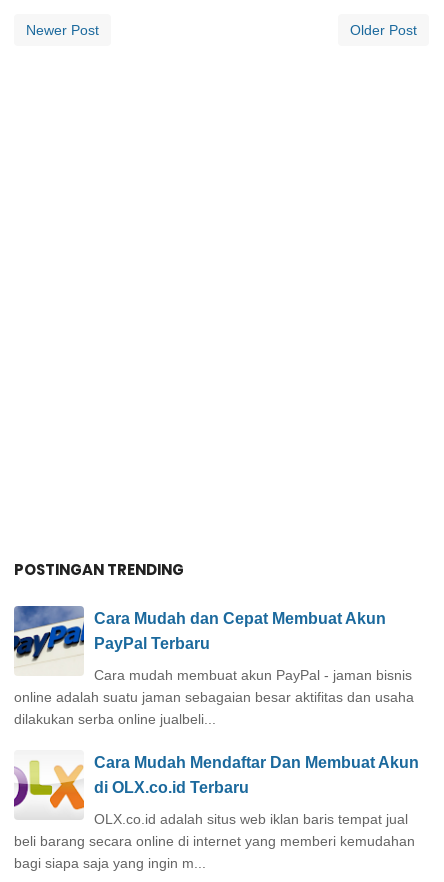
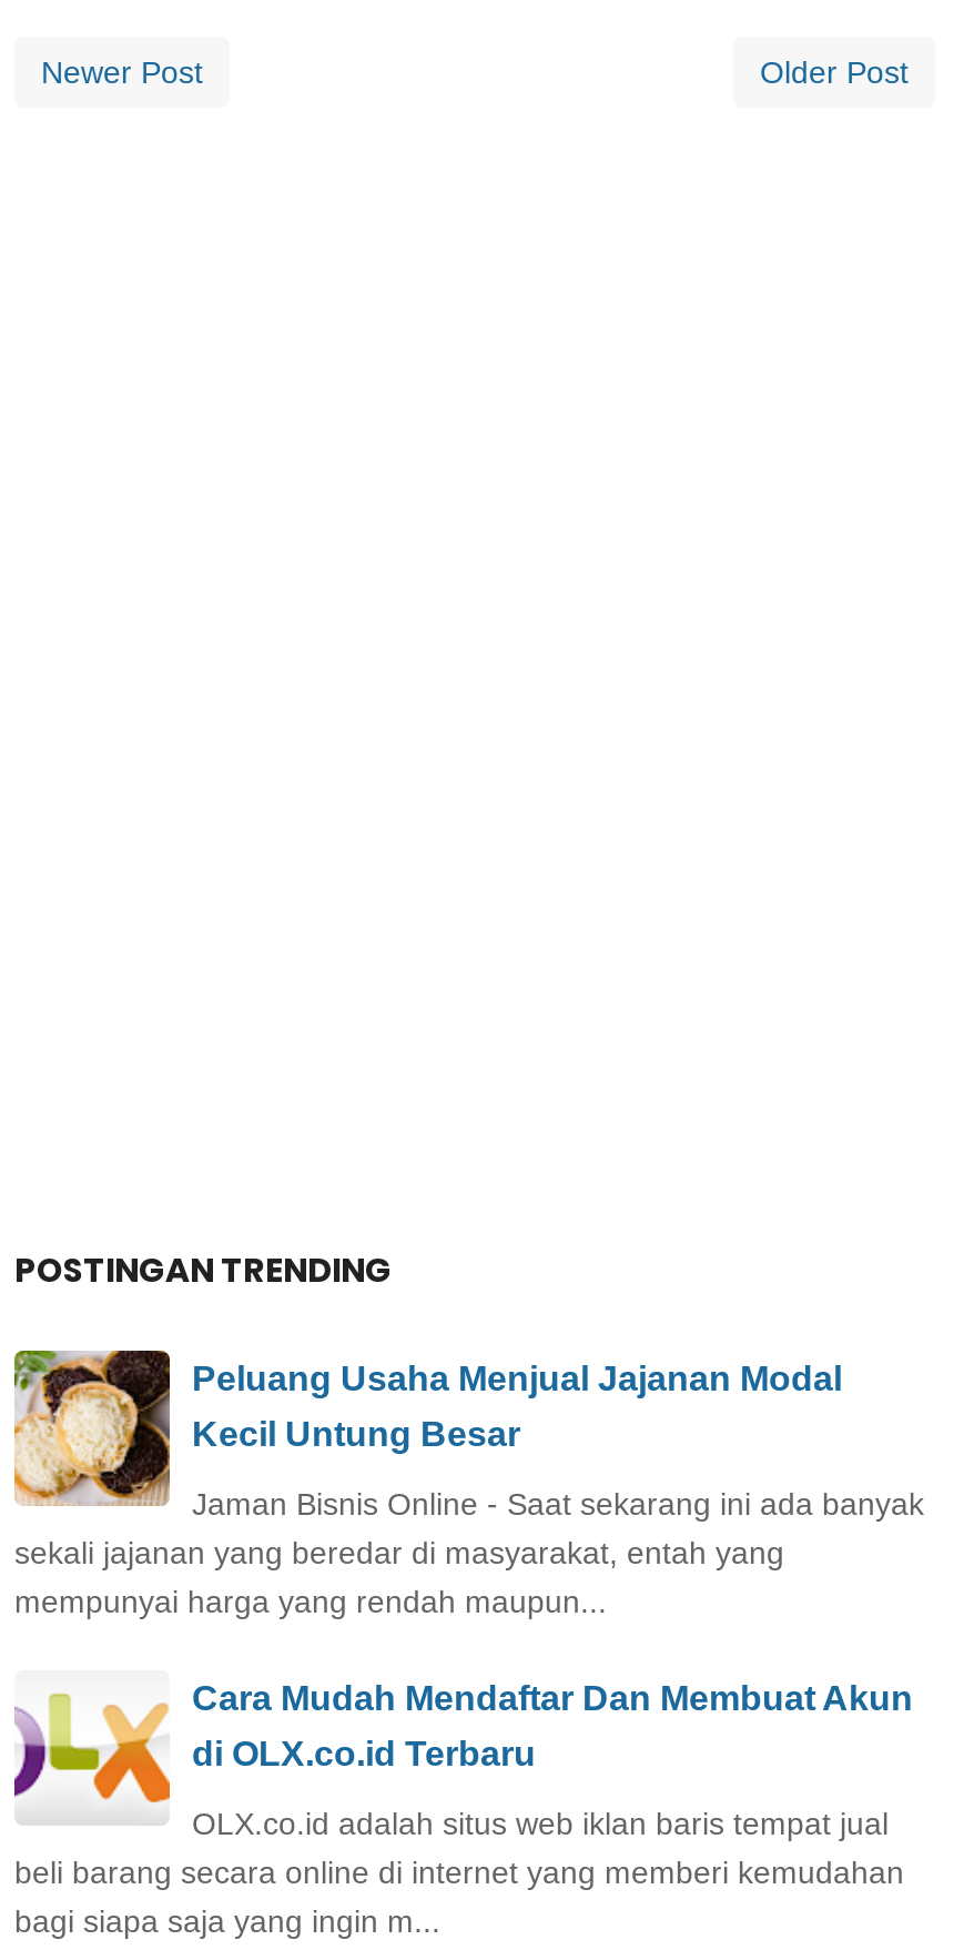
[13,605,414,727] [image] | Cara mudah membuat akun PayPal - jaman bisnis | online adalah suatu jaman sebagaian besar aktifitas dan usaha | dilakukan serba online jualbeli... -> [12,1348,924,1620] [image] | Jaman Bisnis Online - Saat sekarang ini ada banyak | sekali jajanan yang beredar di masyarakat, entah yang | mempunyai harga yang rendah maupun...
[94,610,386,627] Cara Mudah dan Cepat Membuat Akun -> [192,1361,842,1398] Peluang Usaha Menjual Jajanan Modal
[94,635,210,652] PayPal Terbaru -> [192,1416,520,1454] Kecil Untung Besar

